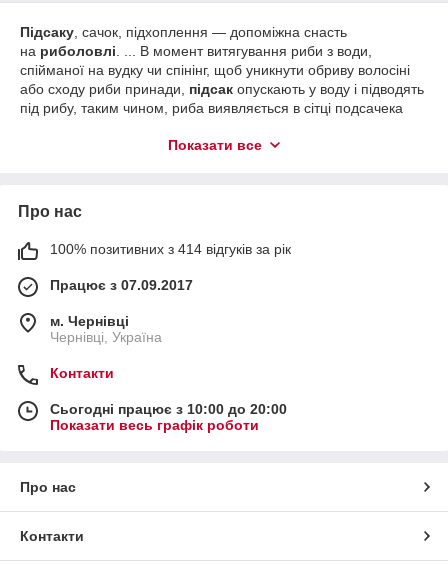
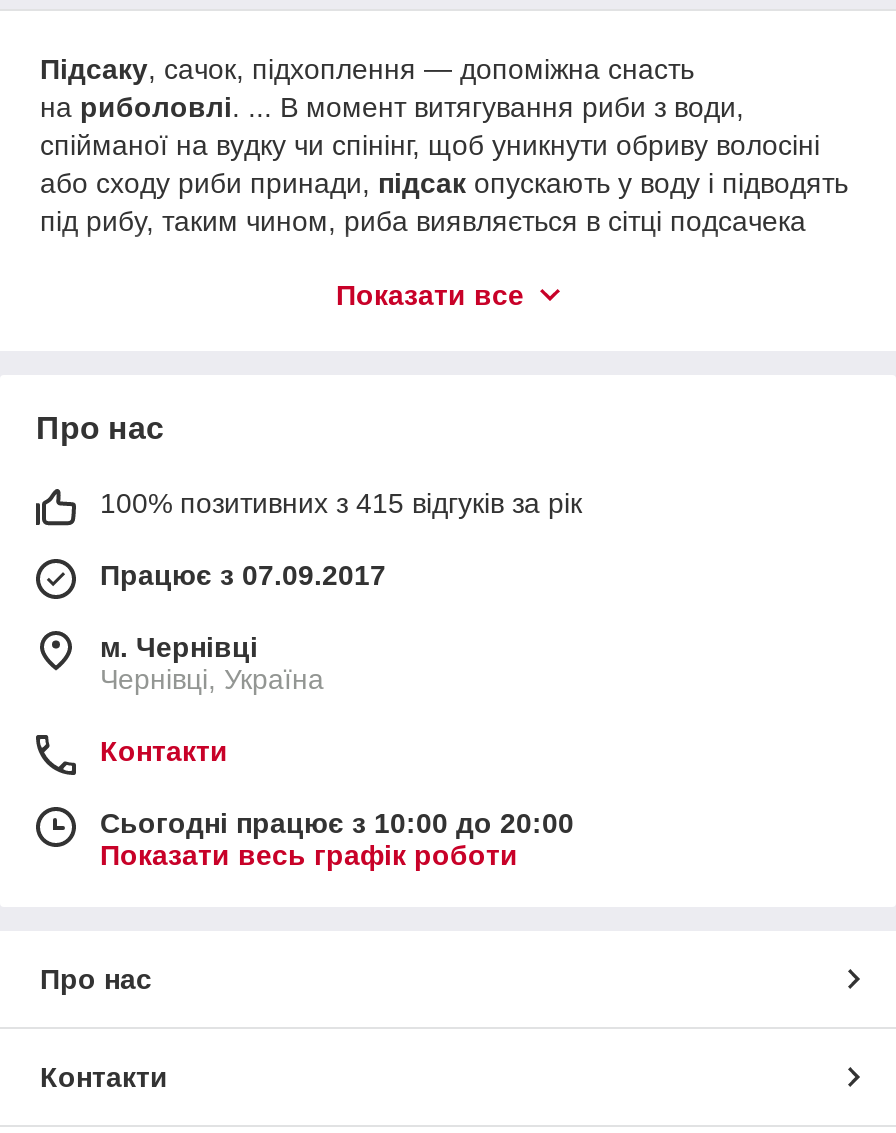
[50,241,291,257] 100% позитивних з 414 відгуків за рік -> [100,487,582,519] 100% позитивних з 415 відгуків за рік

